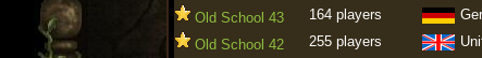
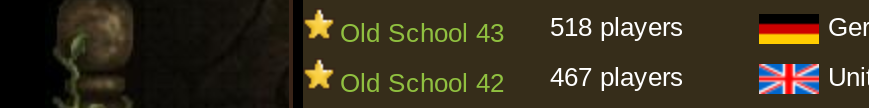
[194,6,381,26] Old School 43 164 players -> [340,12,684,48] Old School 43 518 players
[194,33,381,53] Old School 42 255 players -> [340,62,684,98] Old School 42 467 players

